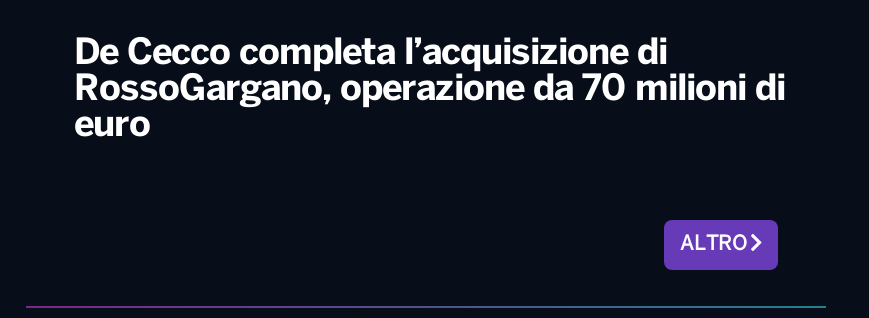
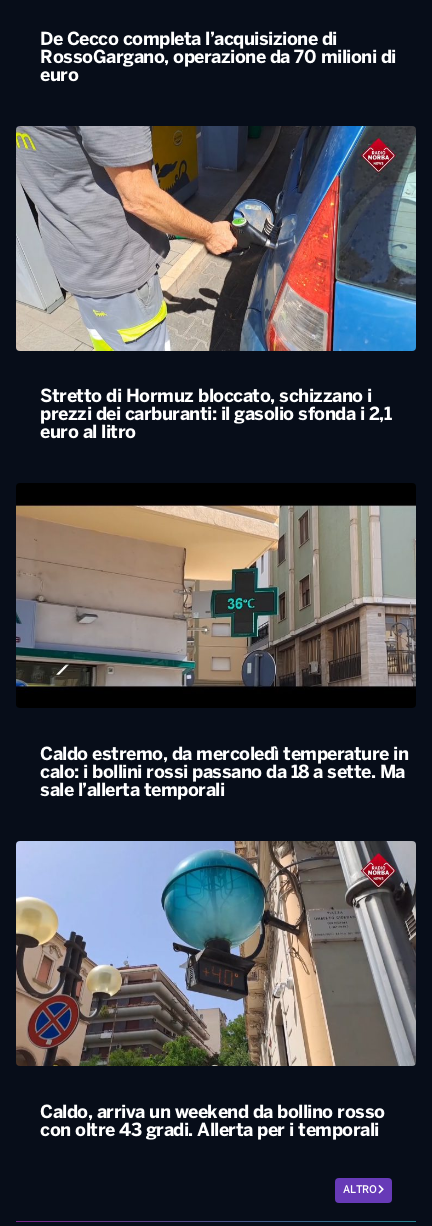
none -> [15,125,417,442] [image] | Stretto di Hormuz bloccato, schizzano i | prezzi dei carburanti: il gasolio sfonda i 2,1 | euro al litro
none -> [15,840,417,1140] [image] | Caldo, arriva un weekend da bollino rosso | con oltre 43 gradi. Allerta per i temporali
none -> [15,504,417,687] [image]
none -> [40,747,408,800] Caldo estremo, da mercoledì temperature in | calo: i bollini rossi passano da 18 a sette. Ma | sale l’allerta temporali

